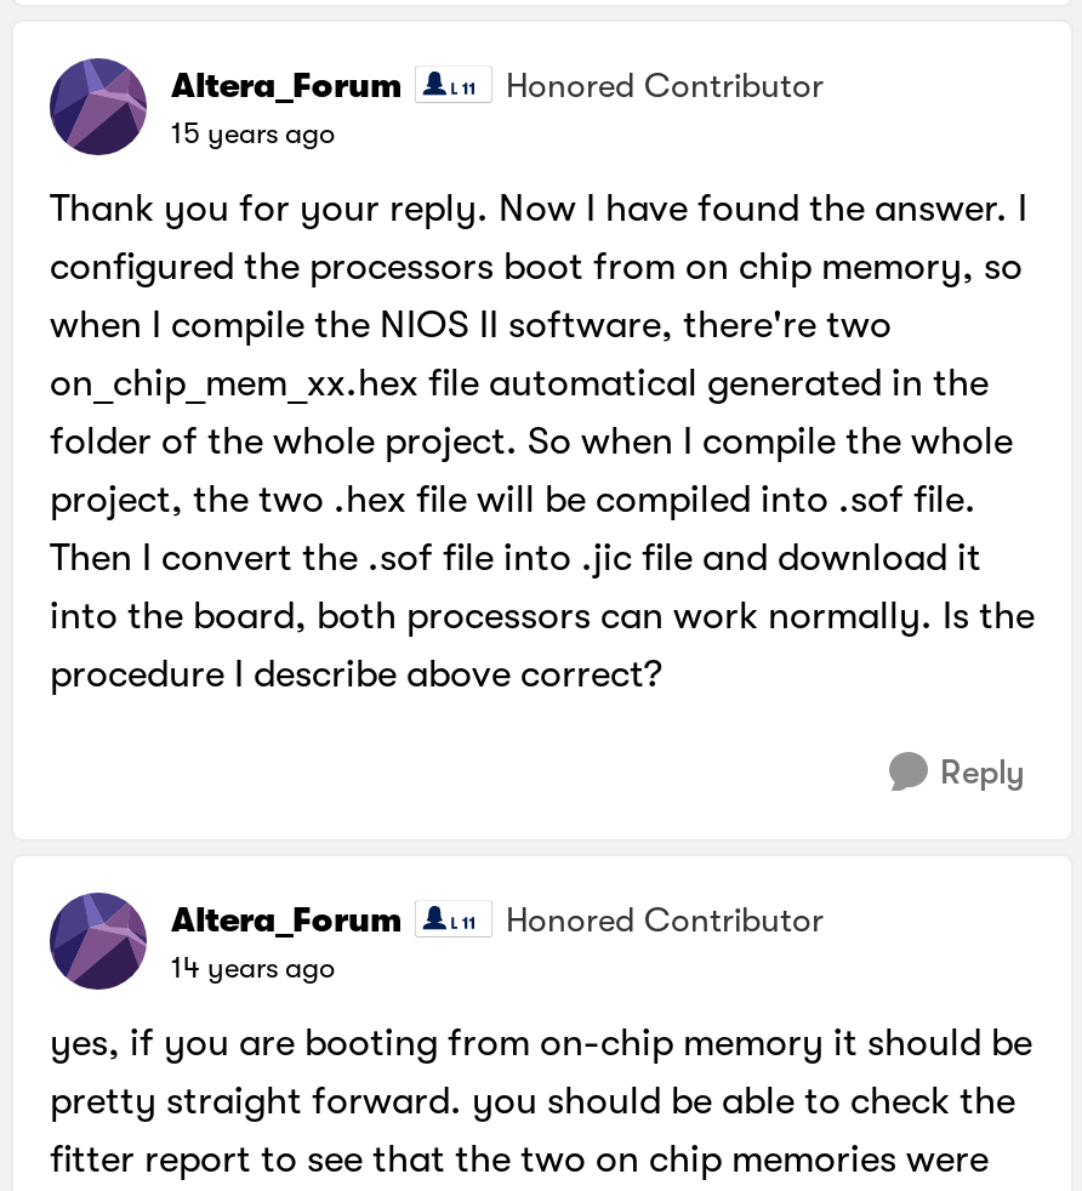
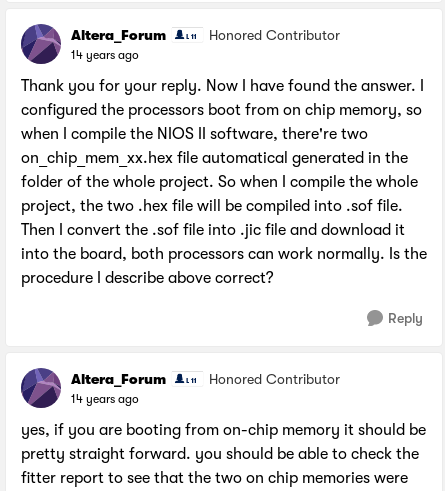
[171,115,336,149] 15 years ago -> [71,47,139,61] 14 years ago

